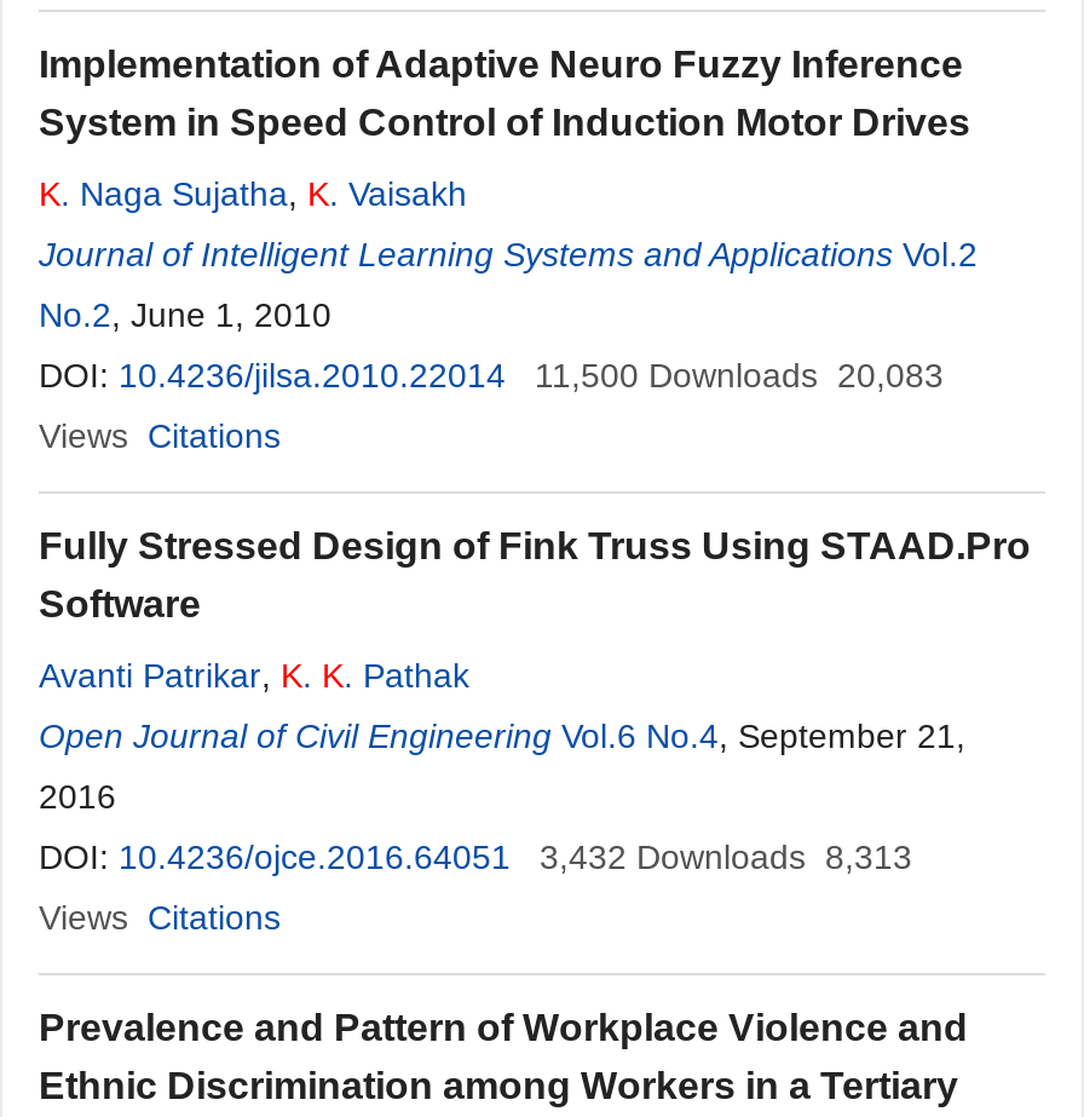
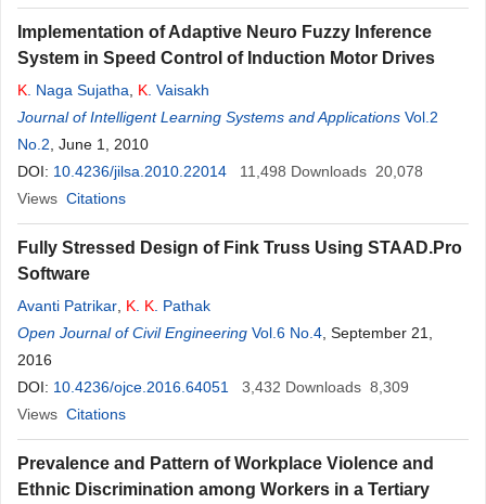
[39,356,944,395] DOI: 10.4236/jilsa.2010.22014 11,500 Downloads 20,083 -> [17,163,423,180] DOI: 10.4236/jilsa.2010.22014 11,498 Downloads 20,078
[39,837,912,876] DOI: 10.4236/ojce.2016.64051 3,432 Downloads 8,313 -> [17,378,409,396] DOI: 10.4236/ojce.2016.64051 3,432 Downloads 8,309

